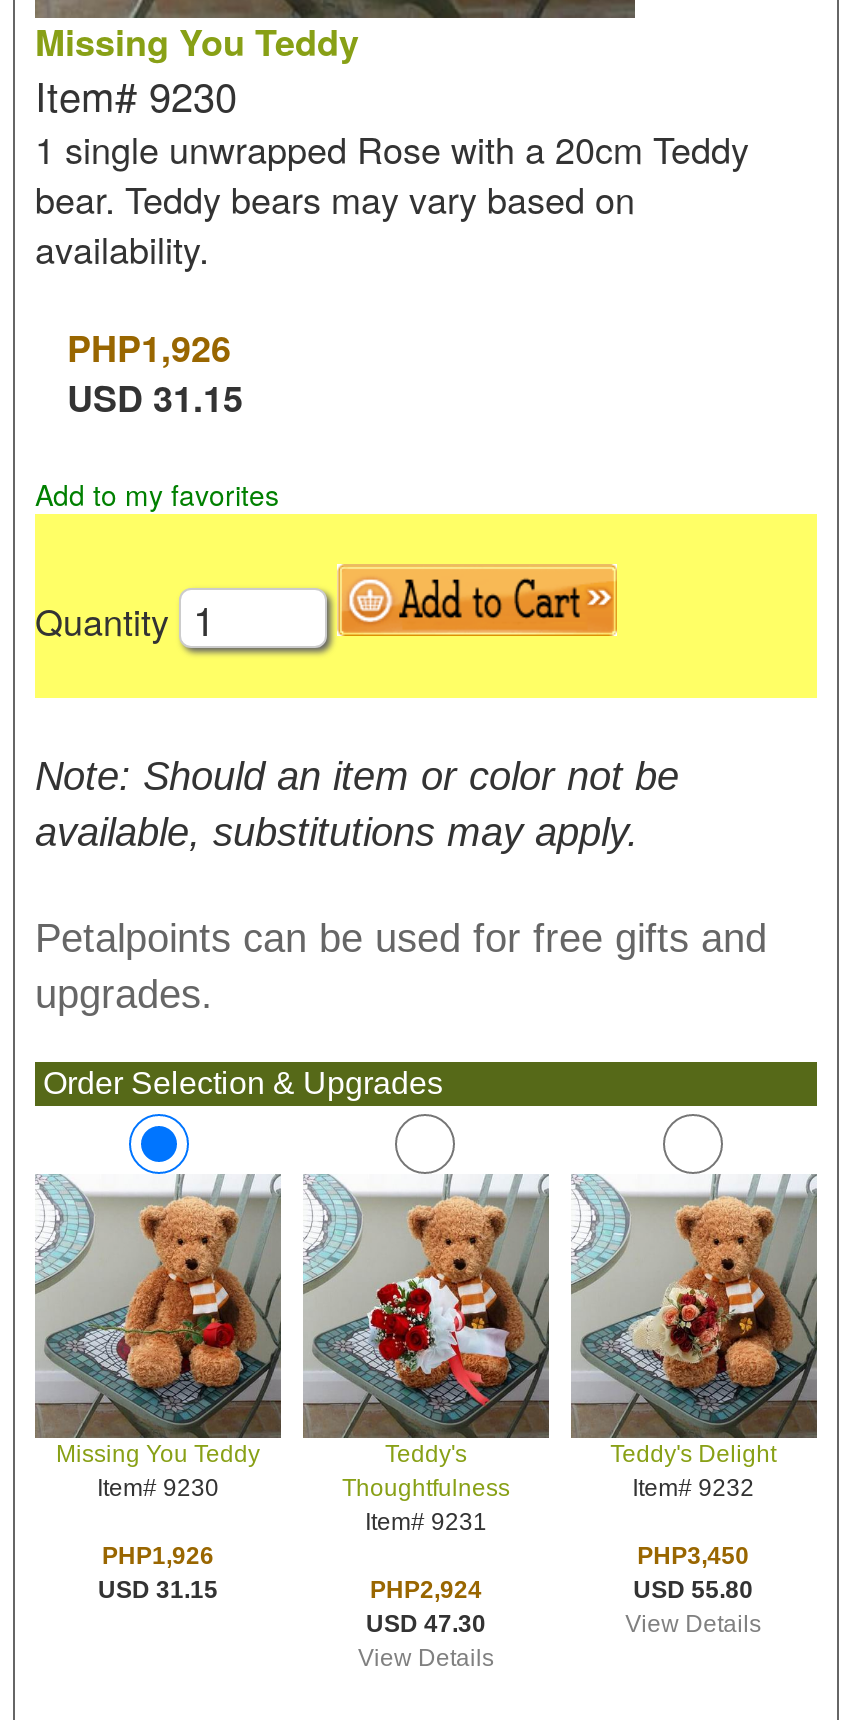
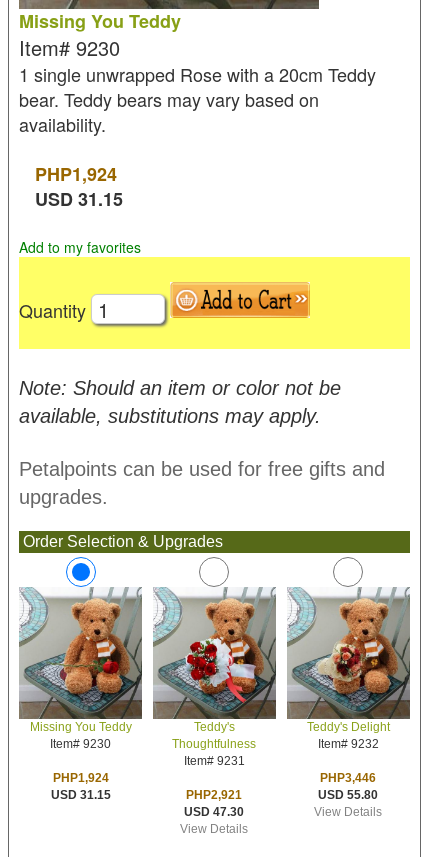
[67,322,231,374] PHP1,926 -> [35,161,117,187] PHP1,924
[102,1542,214,1570] PHP1,926 -> [52,771,108,785] PHP1,924
[637,1542,749,1570] PHP3,450 -> [320,771,376,785] PHP3,446
[370,1576,482,1604] PHP2,924 -> [186,788,242,802] PHP2,921

